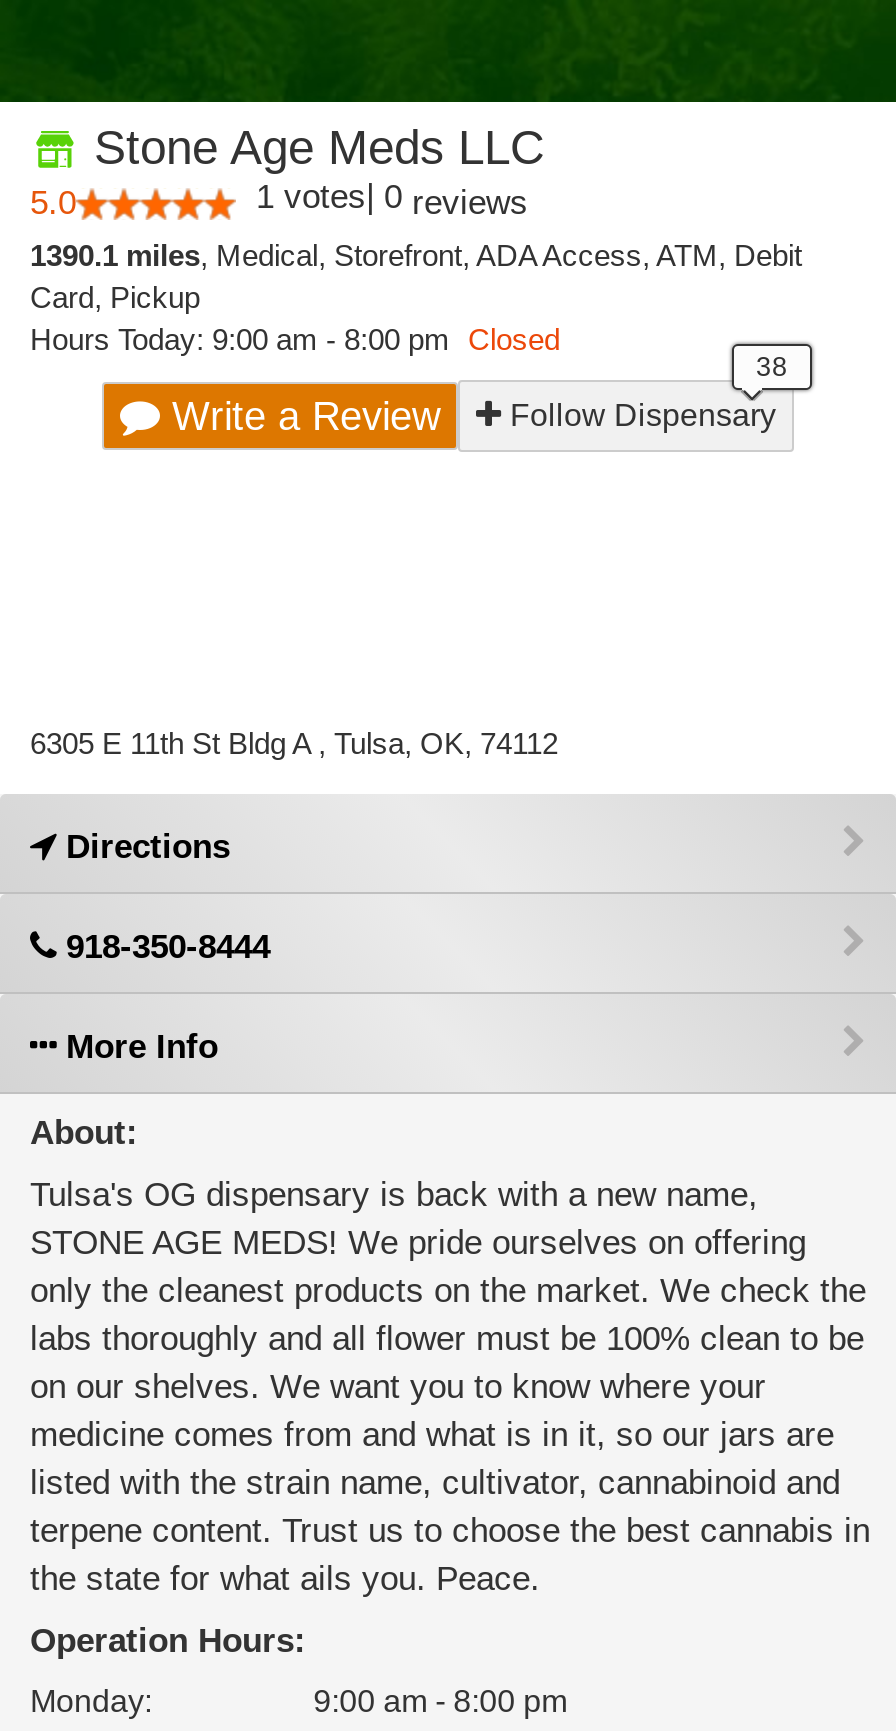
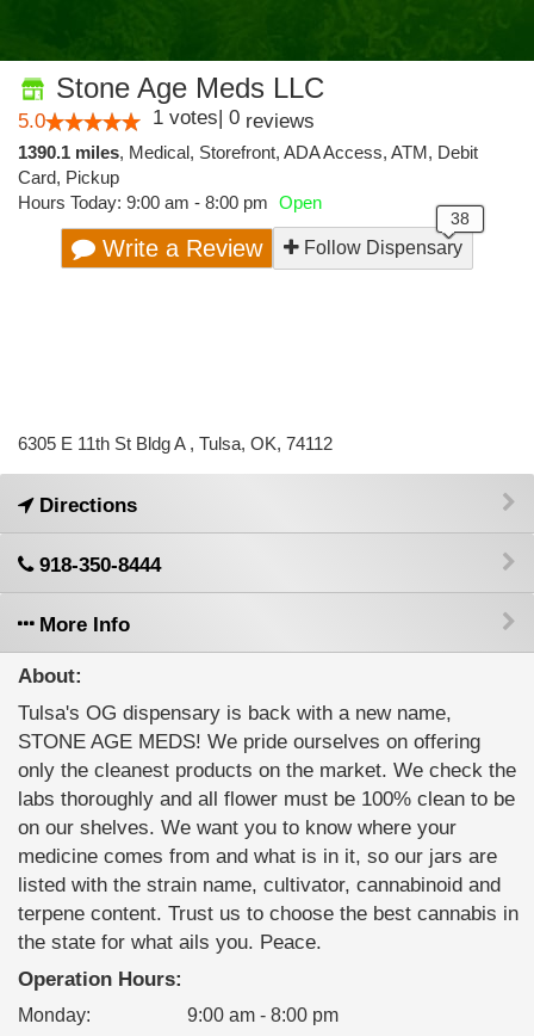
[30,322,560,356] Hours Today: 9:00 am - 8:00 pm Closed -> [18,192,322,212] Hours Today: 9:00 am - 8:00 pm Open

